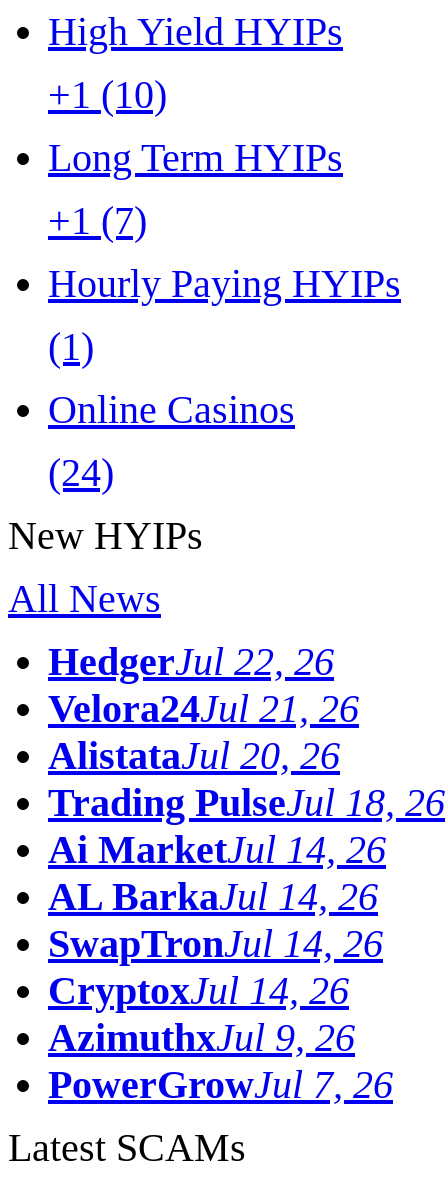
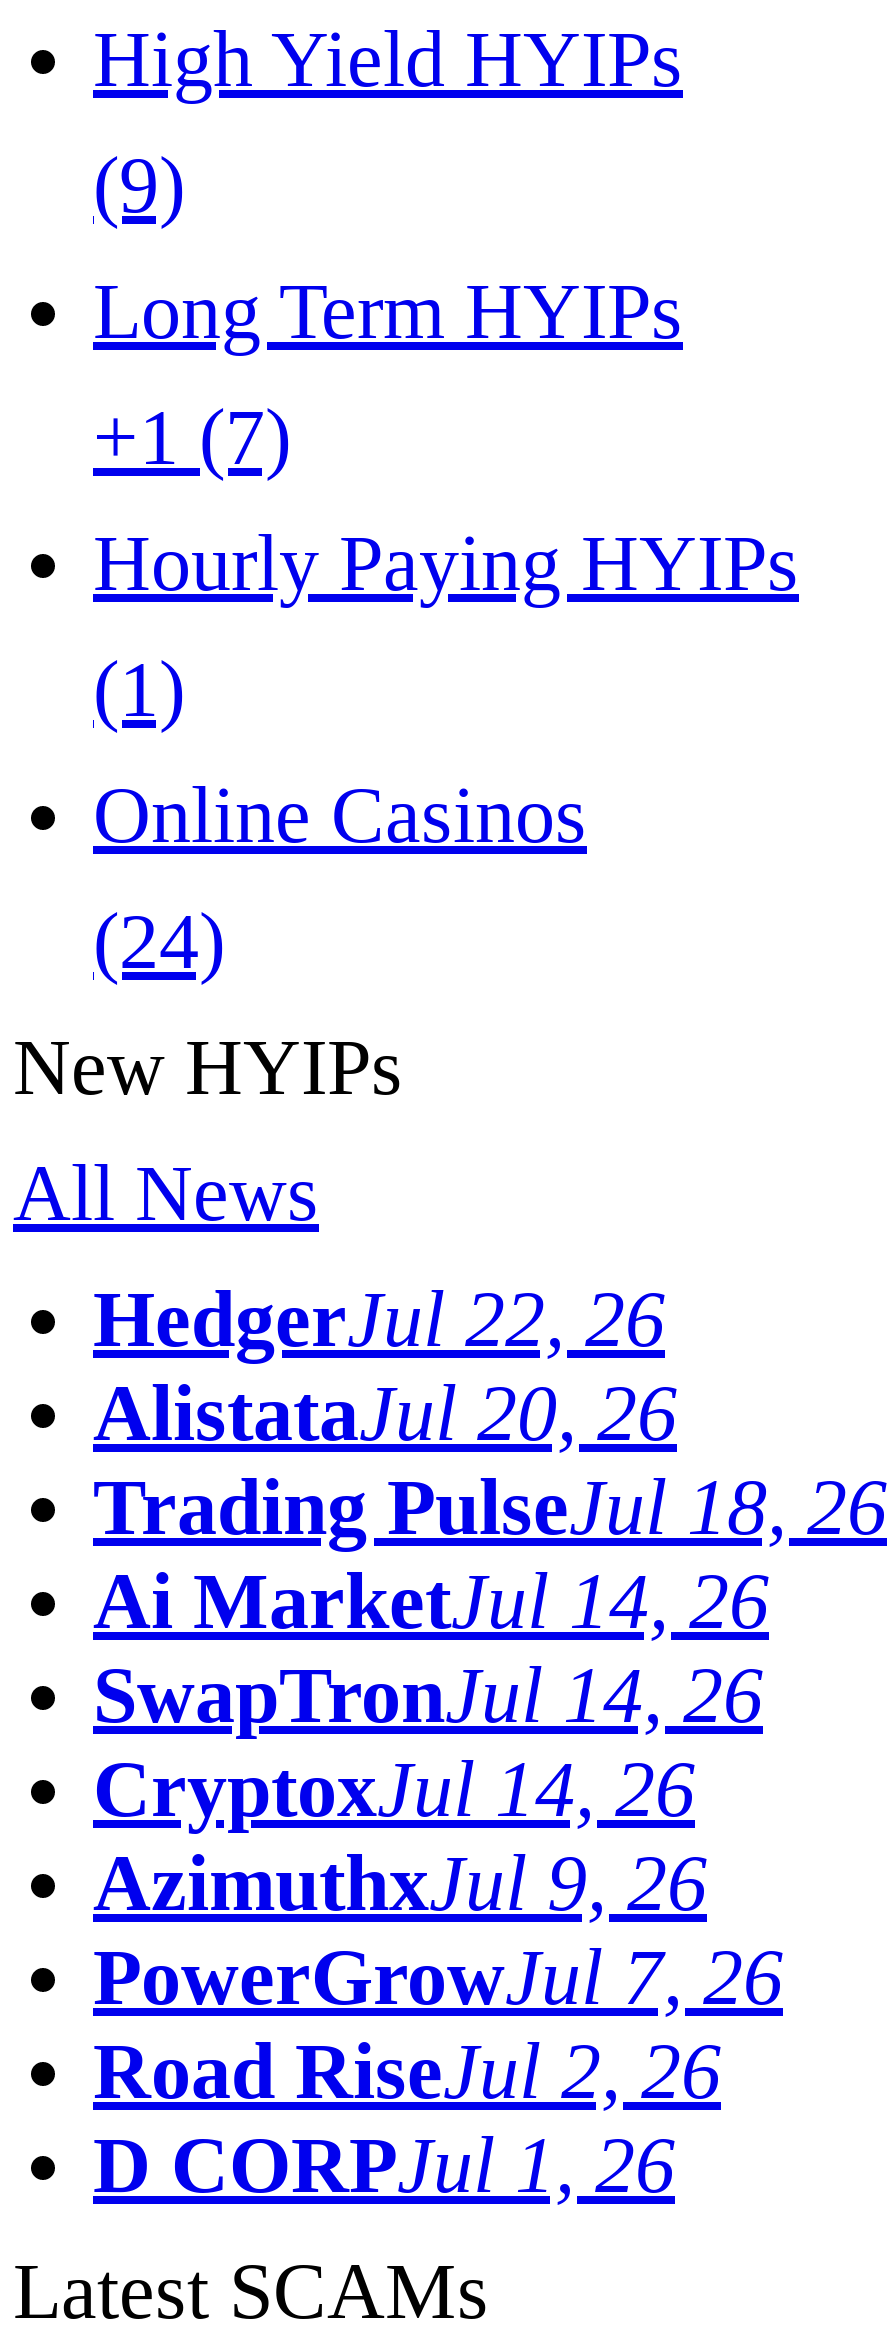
[48,71,167,116] +1 (10) -> [93,139,185,229] (9)
[48,685,359,730] Velora24Jul 21, 26 -> none
moved [48,732,445,871] -> [93,1367,887,1645]: AlistataJul 20, 26 | Trading PulseJul 18, 26 | Ai MarketJul 14, 26
[48,873,378,918] AL BarkaJul 14, 26 -> none
moved [48,920,393,1106] -> [93,1649,783,2021]: SwapTronJul 14, 26 | CryptoxJul 14, 26 | AzimuthxJul 9, 26 | PowerGrowJul 7, 26
none -> [93,2025,721,2209] Road RiseJul 2, 26 | D CORPJul 1, 26

